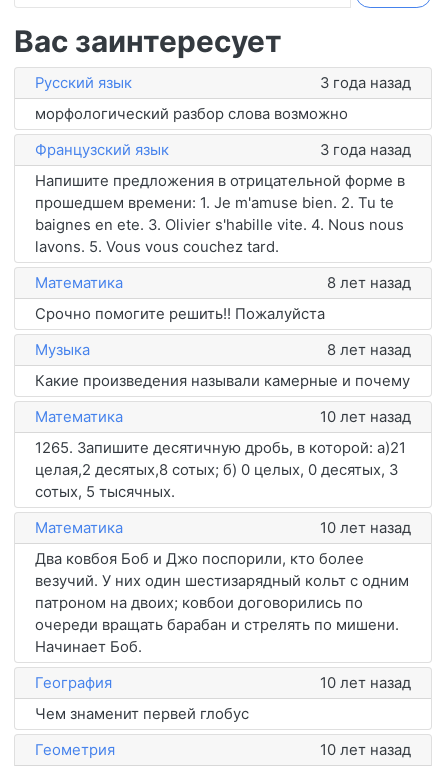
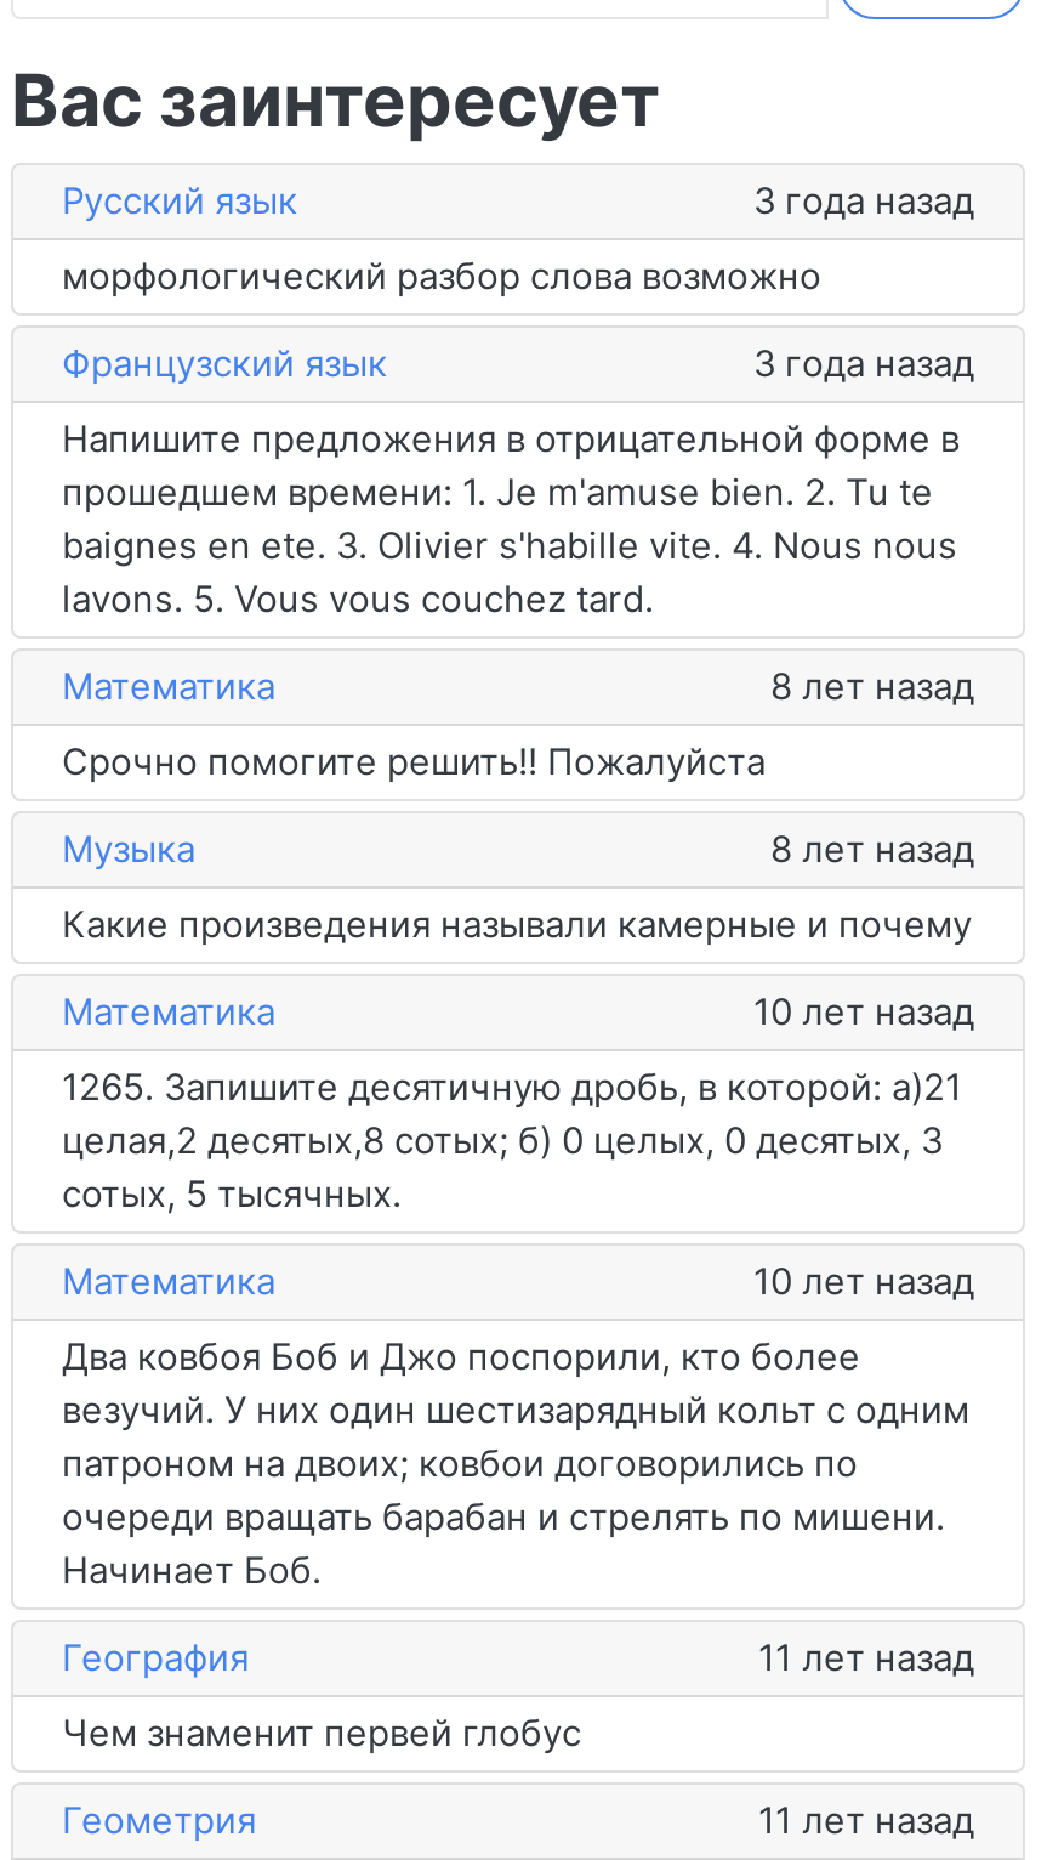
[320,673,411,691] 10 лет назад -> [758,1635,974,1679] 11 лет назад
[320,740,411,758] 10 лет назад -> [758,1798,974,1842] 11 лет назад

